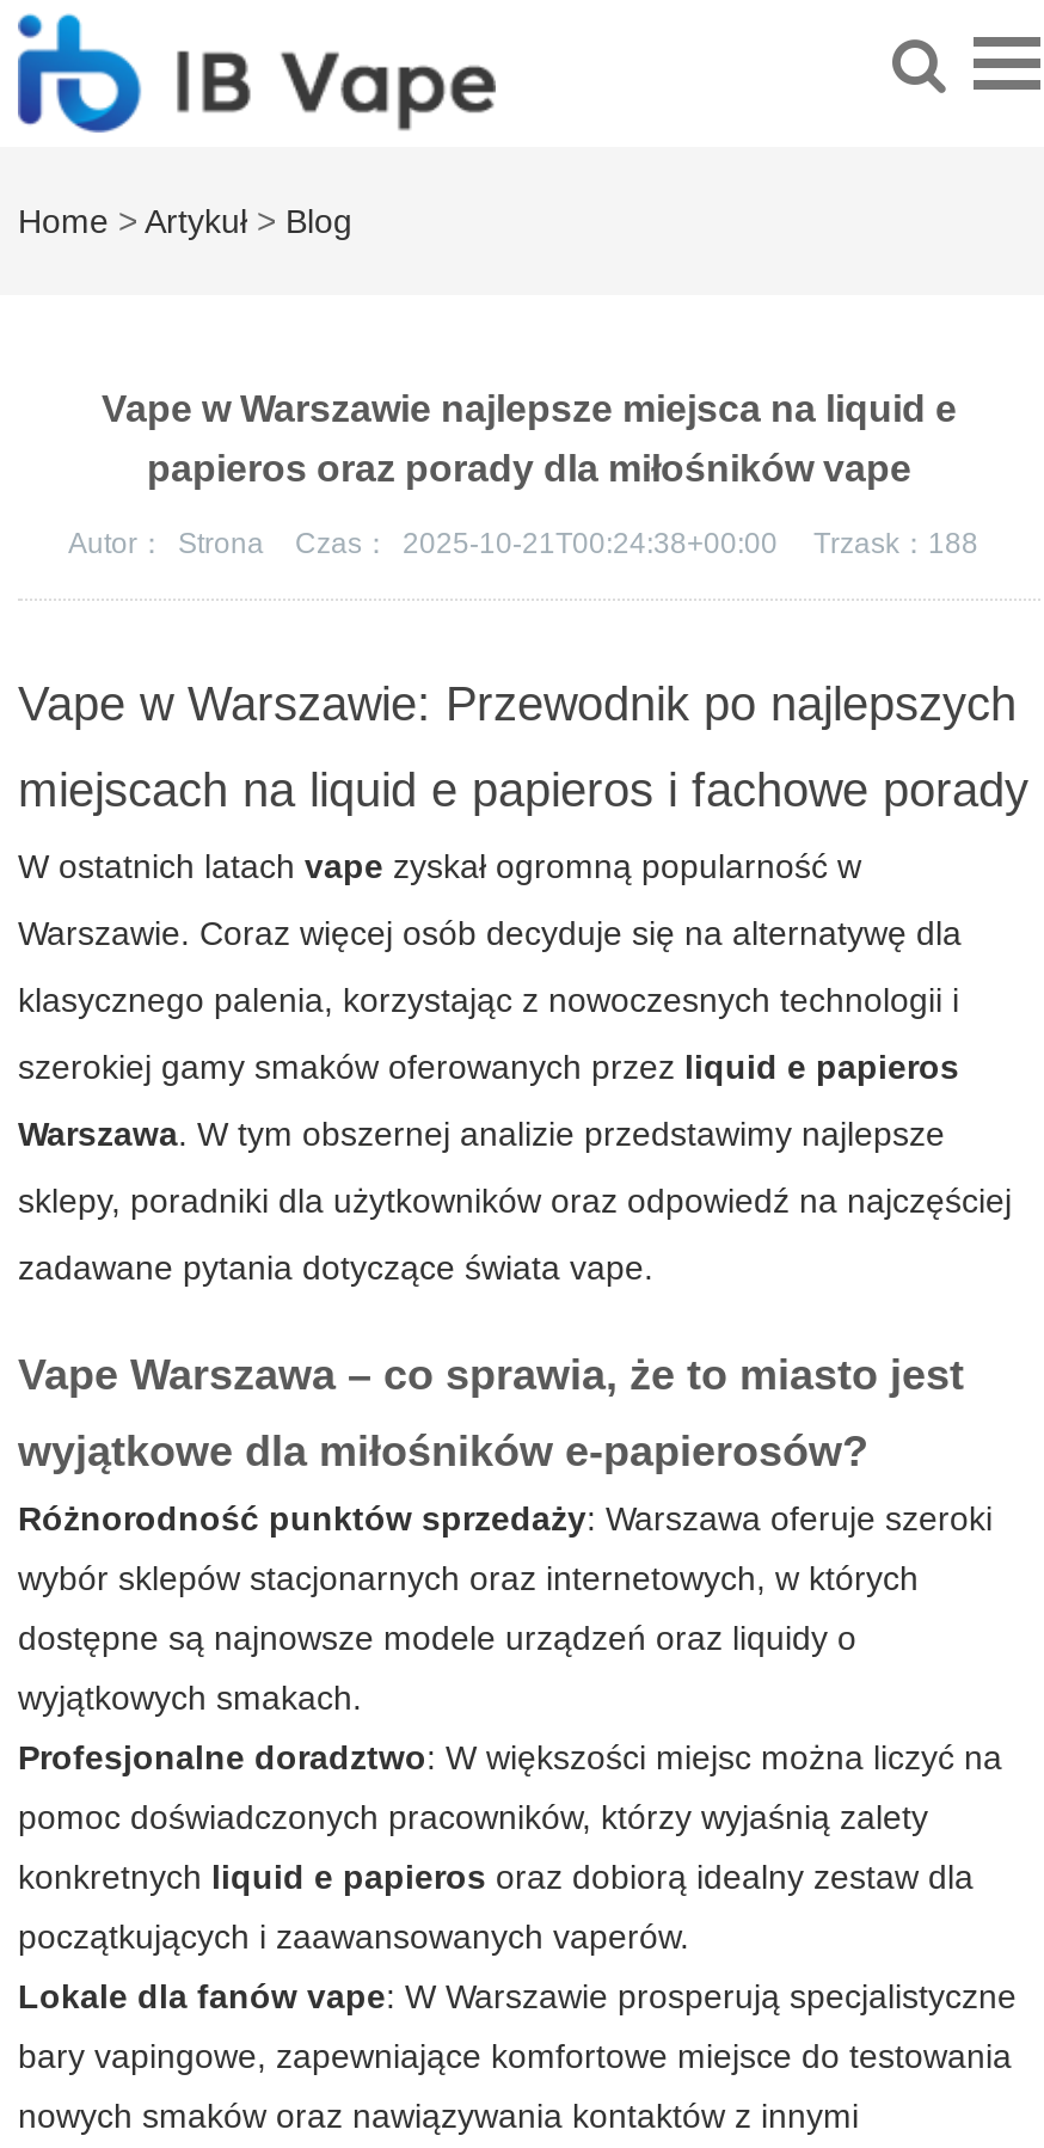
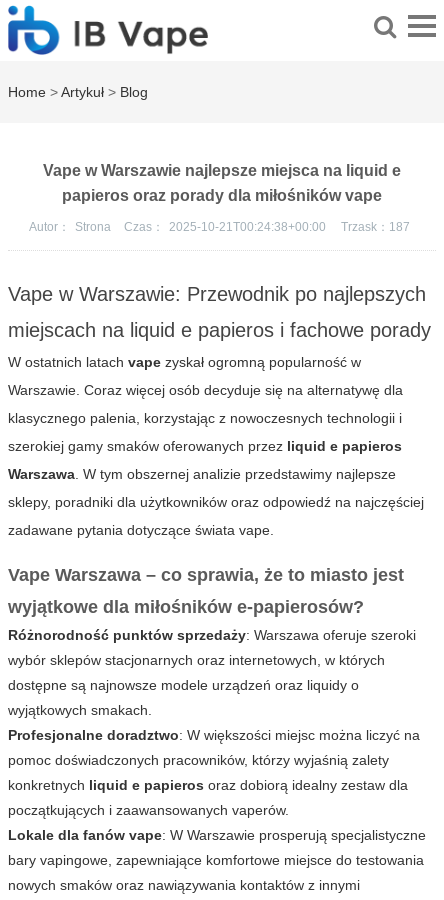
[68,528,978,561] Autor： Strona Czas： 2025-10-21T00:24:38+00:00 Trzask：188 -> [29,220,410,234] Autor： Strona Czas： 2025-10-21T00:24:38+00:00 Trzask：187

